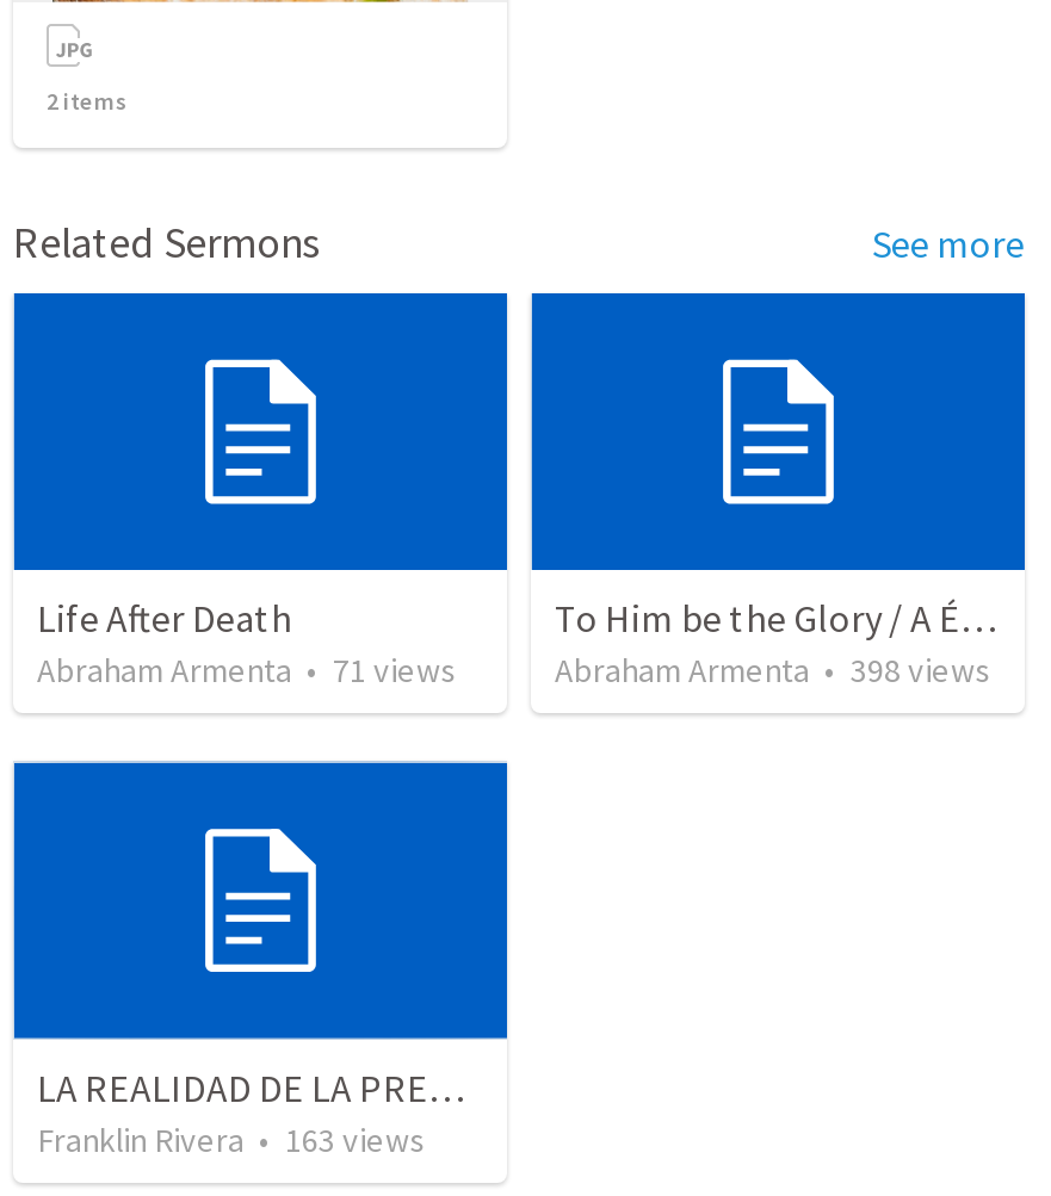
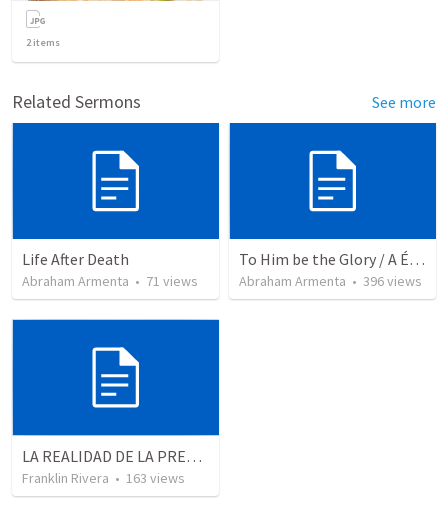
[555,649,991,692] Abraham Armenta • 398 views -> [239,272,422,290] Abraham Armenta • 396 views

